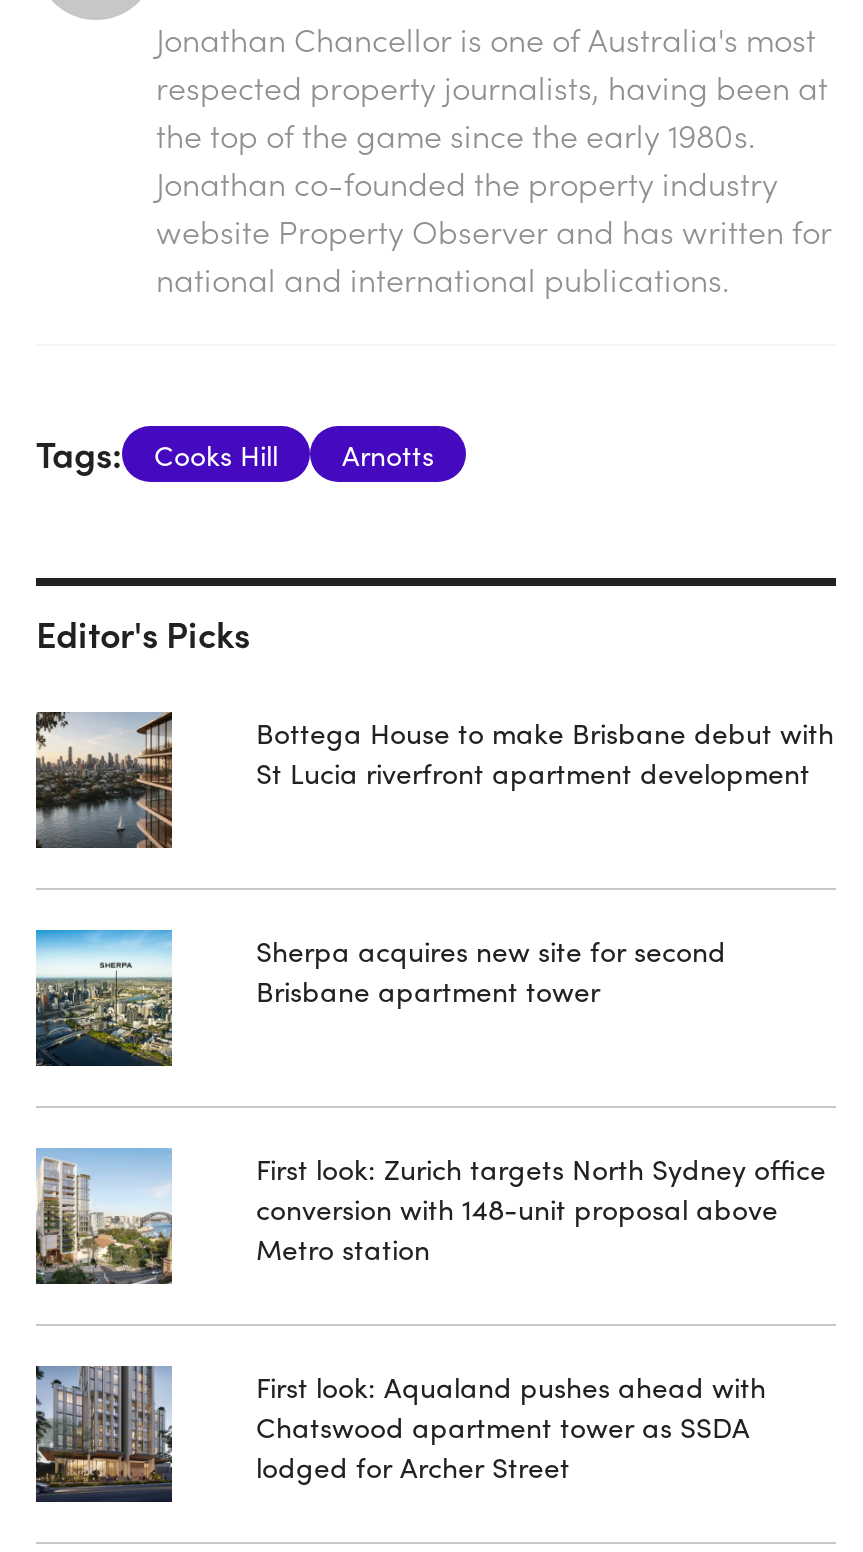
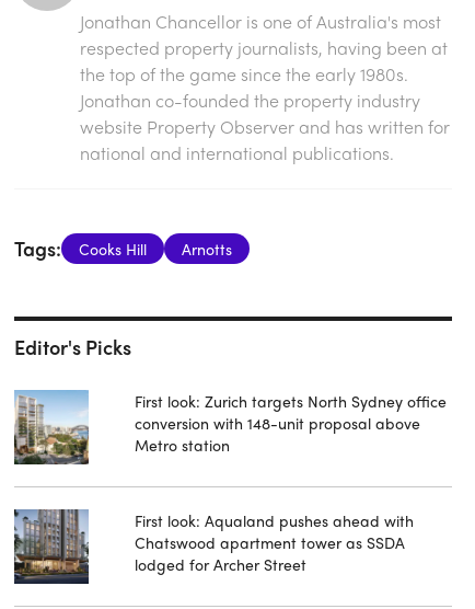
[34,710,174,848] [image] -> none
[256,712,834,792] Bottega House to make Brisbane debut with | St Lucia riverfront apartment development -> none
[34,928,174,1066] [image] -> none
[256,930,726,1010] Sherpa acquires new site for second | Brisbane apartment tower -> none

